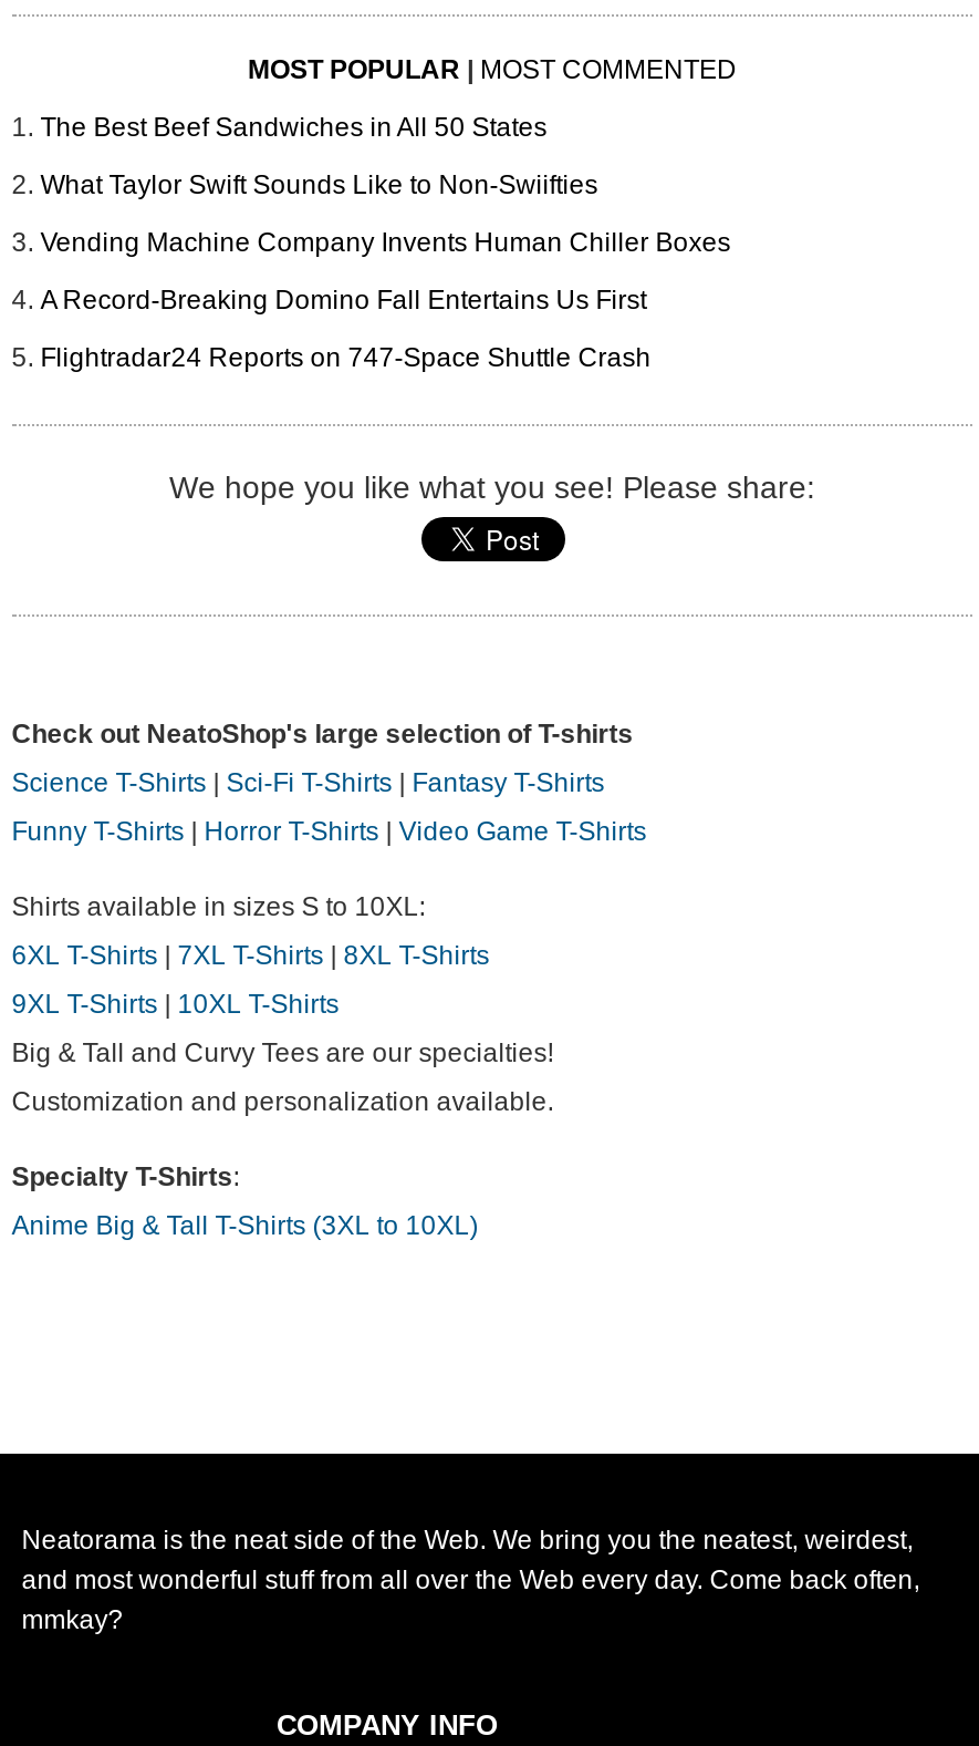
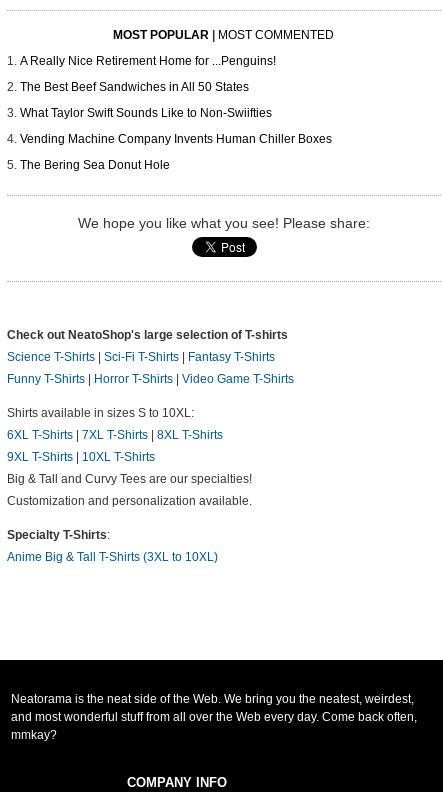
none -> [20,54,276,68] A Really Nice Retirement Home for ...Penguins!
moved [40,113,731,259] -> [20,80,332,146]: The Best Beef Sandwiches in All 50 States | What Taylor Swift Sounds Like to Non-Swiifties | Vending Machine Company Invents Human Chiller Boxes
[40,286,651,374] A Record-Breaking Domino Fall Entertains Us First | Flightradar24 Reports on 747-Space Shuttle Crash -> [20,158,170,172] The Bering Sea Donut Hole

